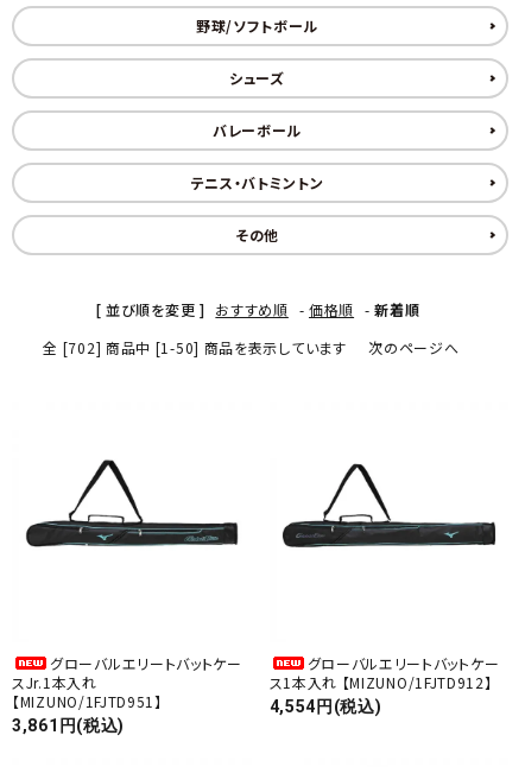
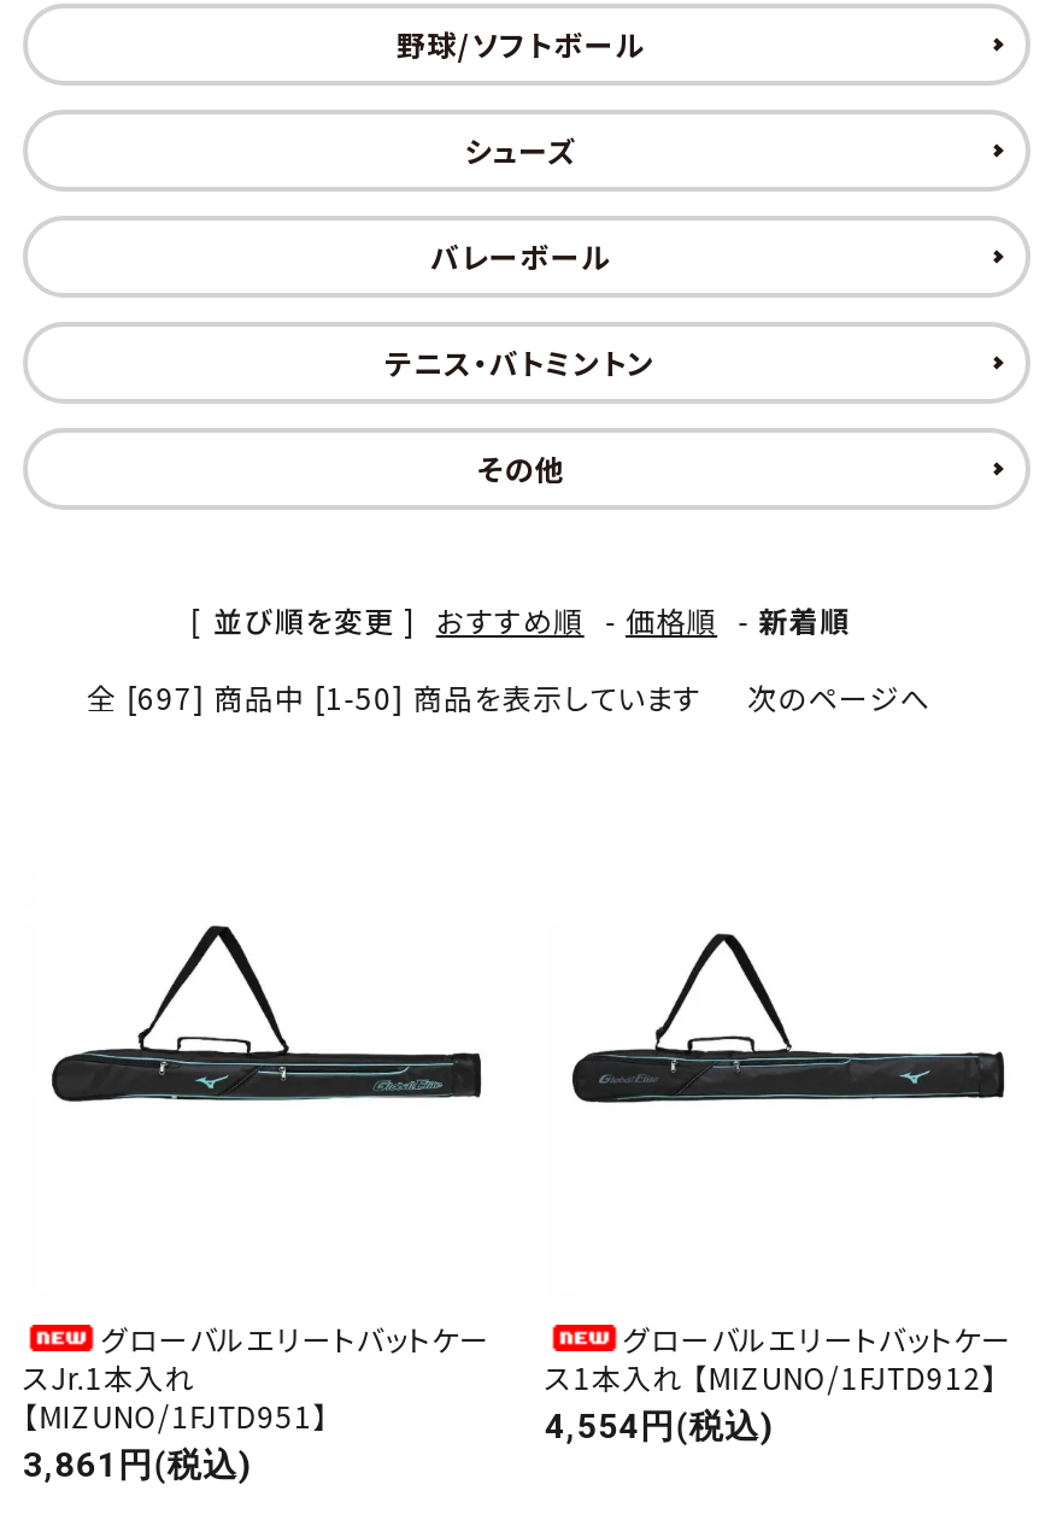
[43,337,351,357] 全 [702] 商品中 [1-50] 商品を表示しています -> [87,676,711,717] 全 [697] 商品中 [1-50] 商品を表示しています

